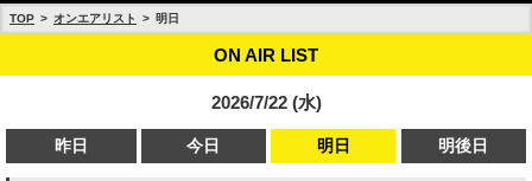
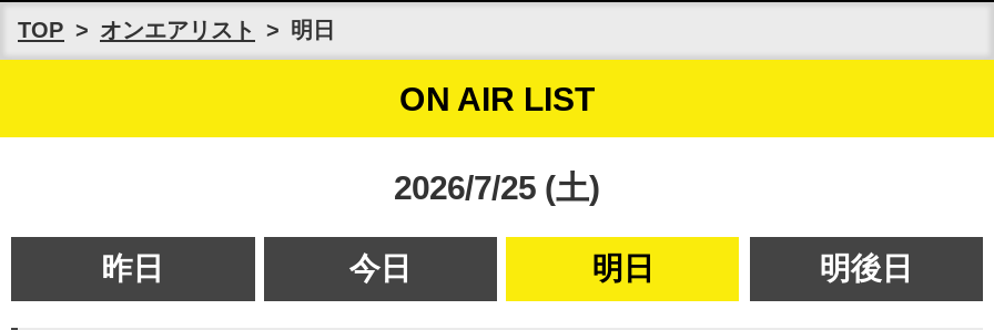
[211,92,321,112] 2026/7/22 (水) -> [394,168,600,206] 2026/7/25 (土)

